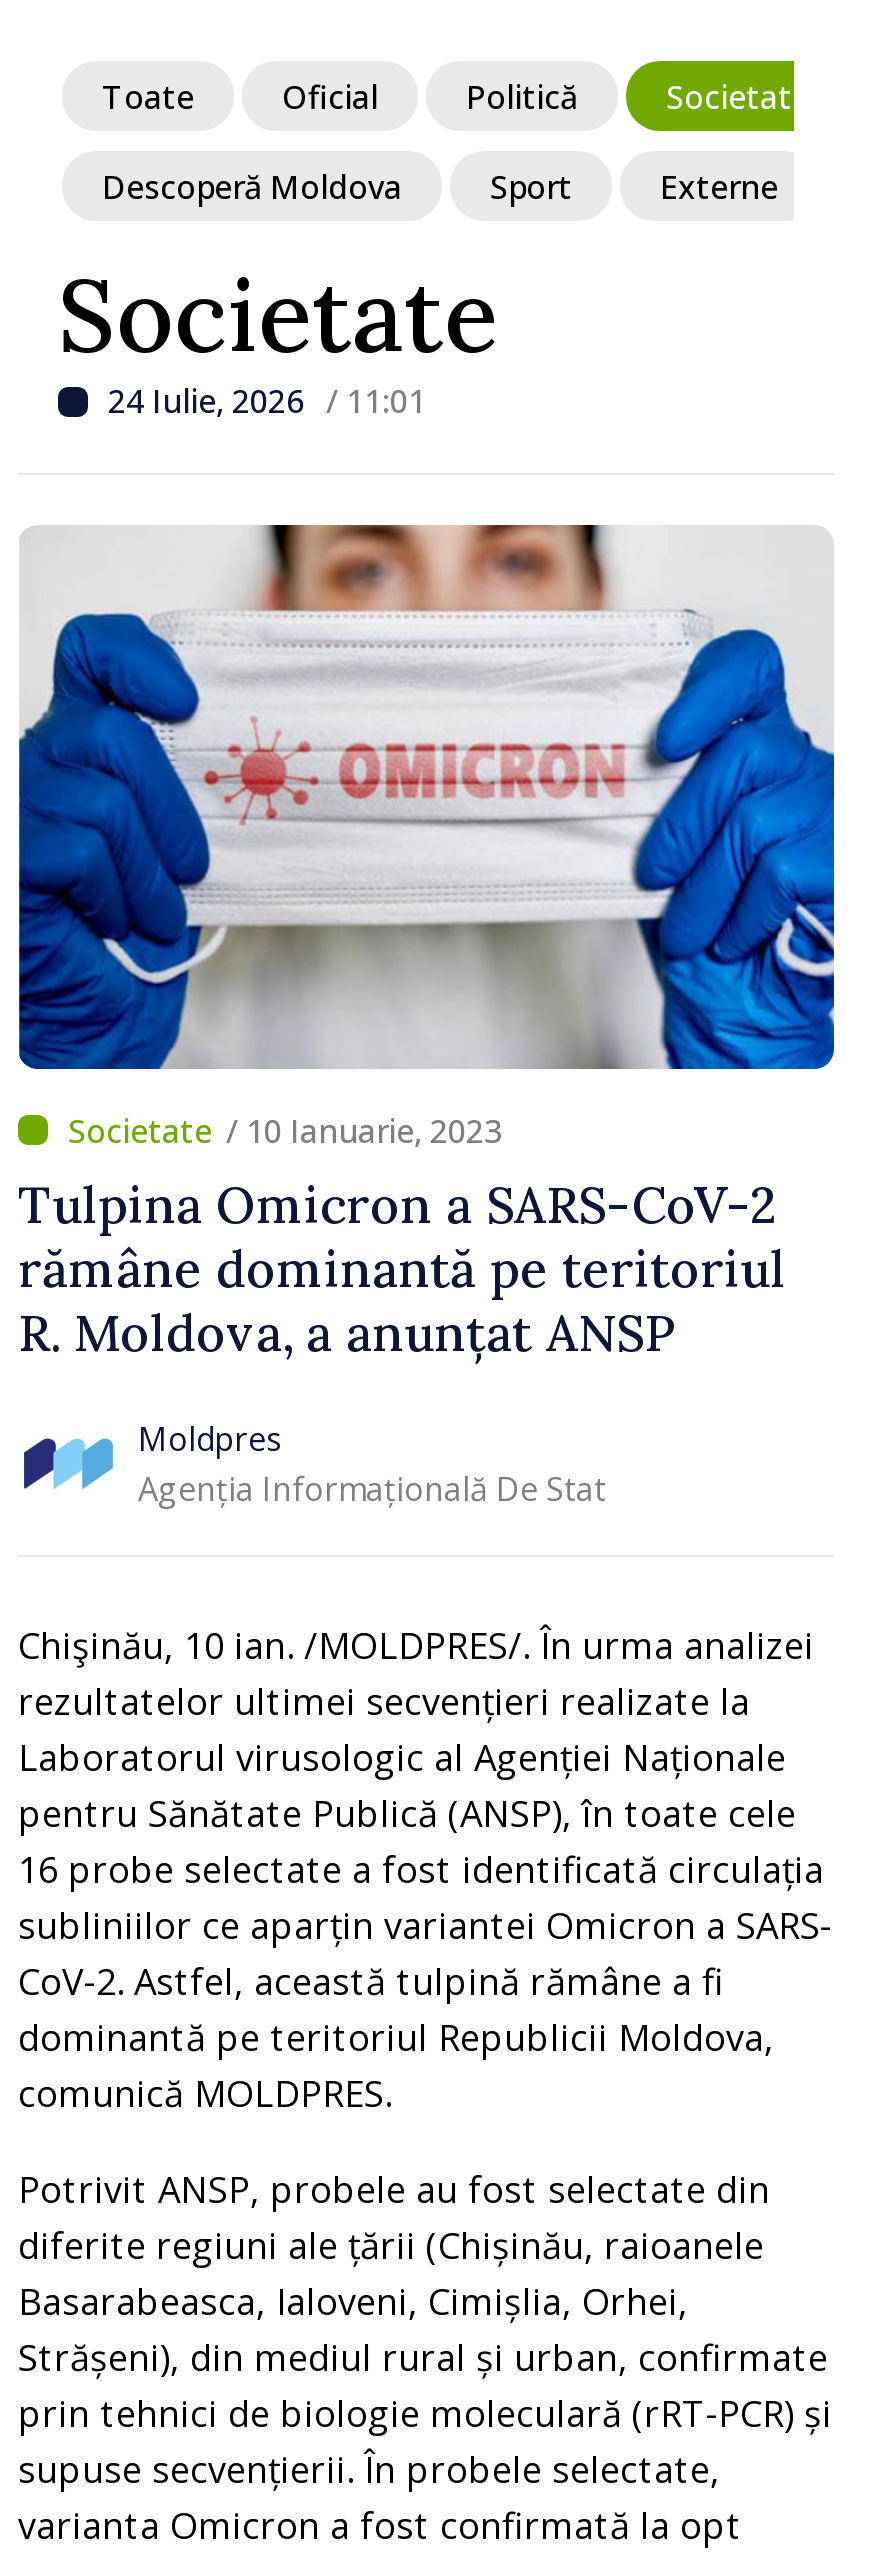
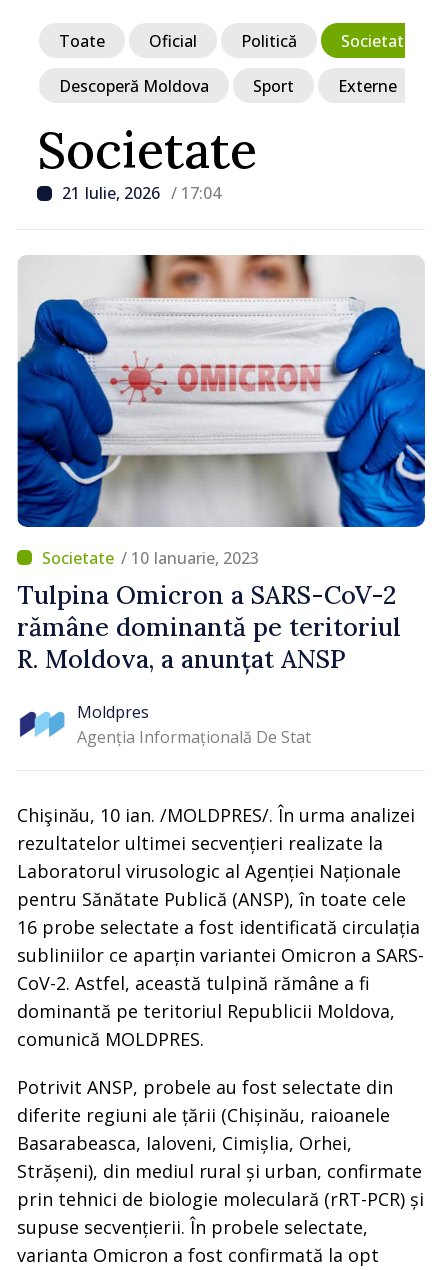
[108,379,426,423] 24 Iulie, 2026 / 11:01 -> [62,182,221,204] 21 Iulie, 2026 / 17:04

